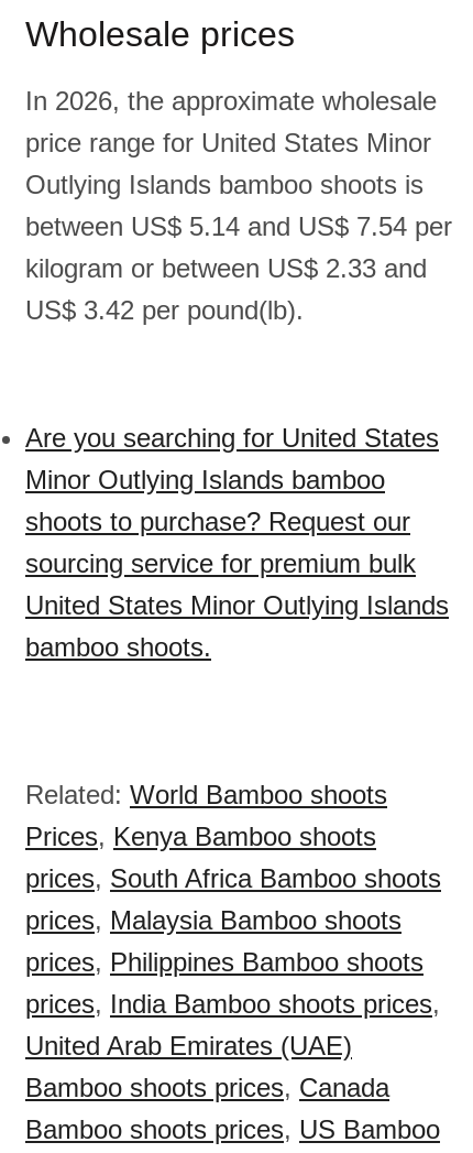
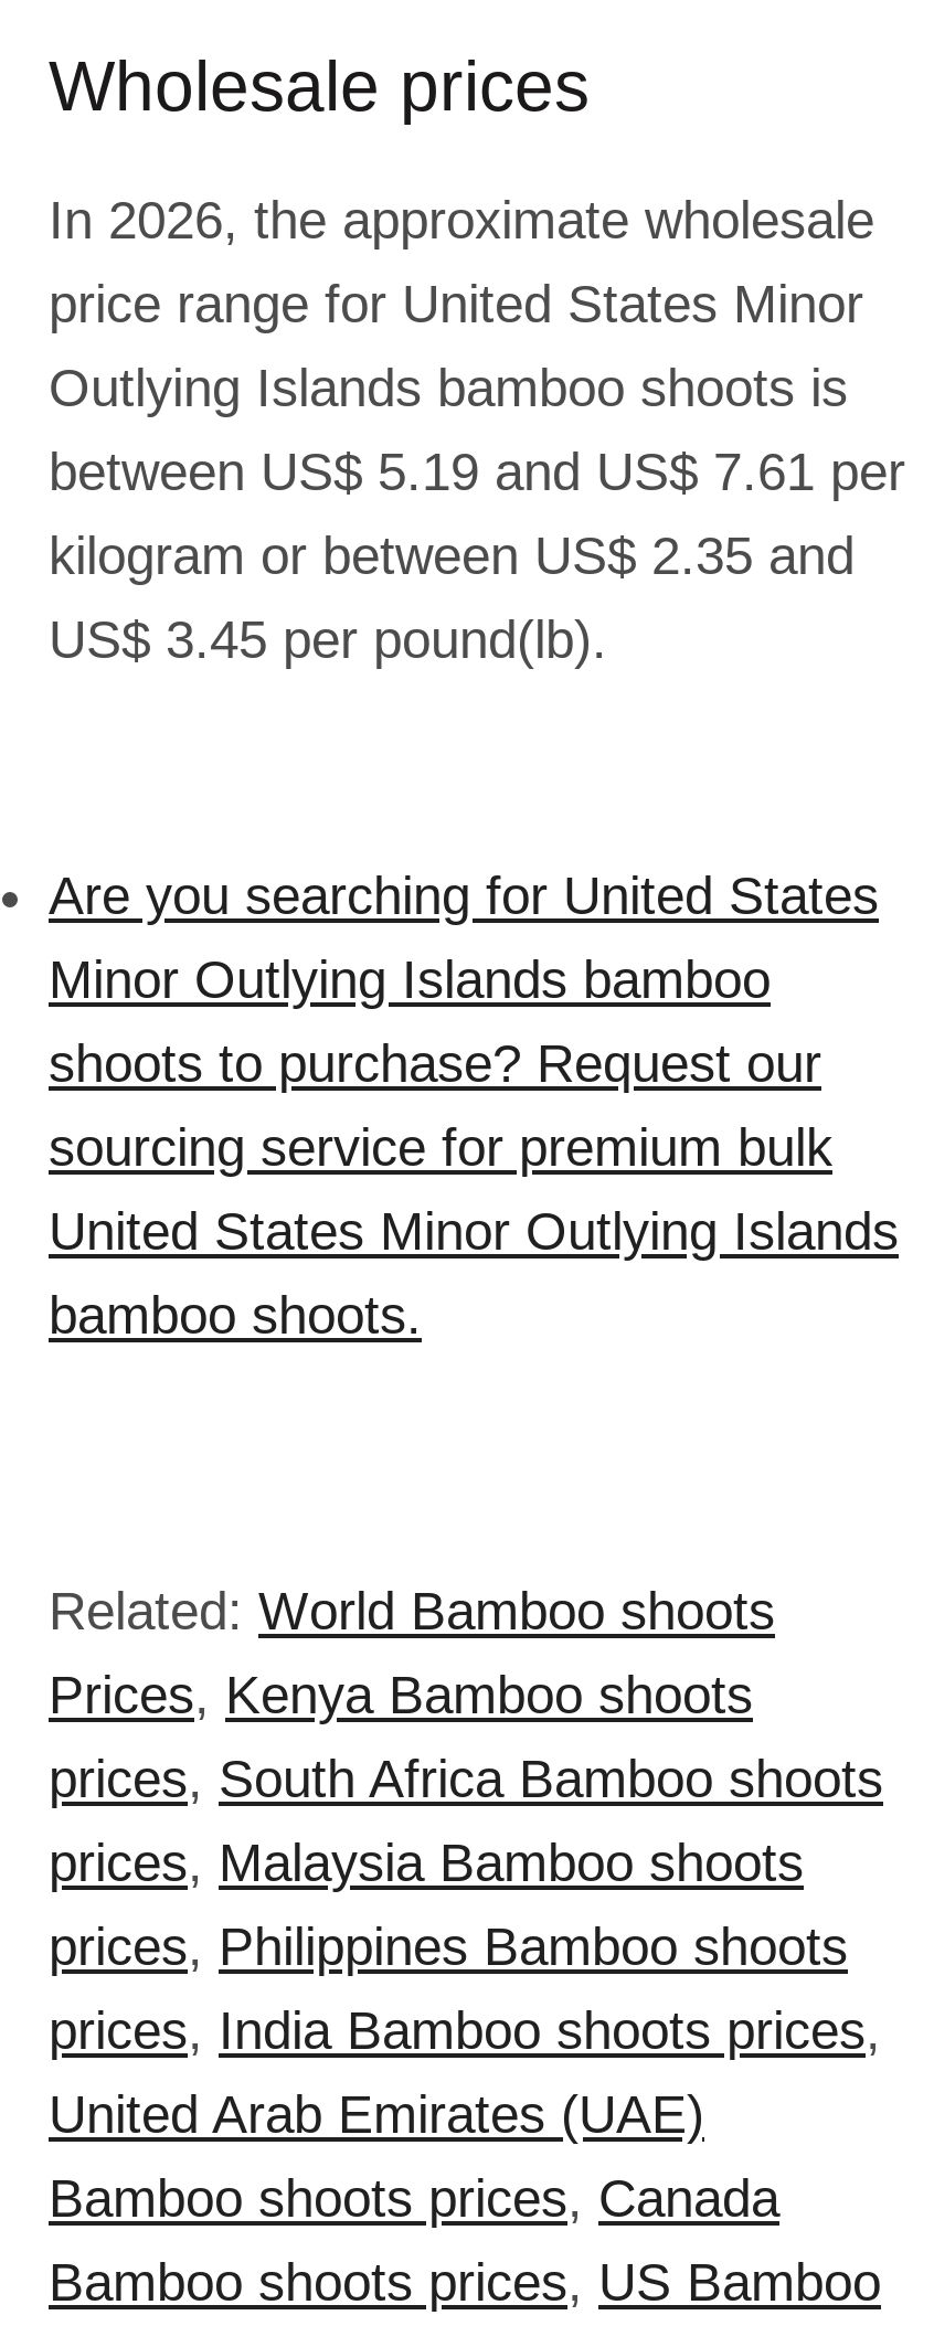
[25,211,452,241] between US$ 5.14 and US$ 7.54 per -> [49,442,905,501] between US$ 5.19 and US$ 7.61 per
[25,253,427,283] kilogram or between US$ 2.33 and -> [49,525,855,585] kilogram or between US$ 2.35 and
[25,295,304,325] US$ 3.42 per pound(lb). -> [49,609,607,669] US$ 3.45 per pound(lb).

